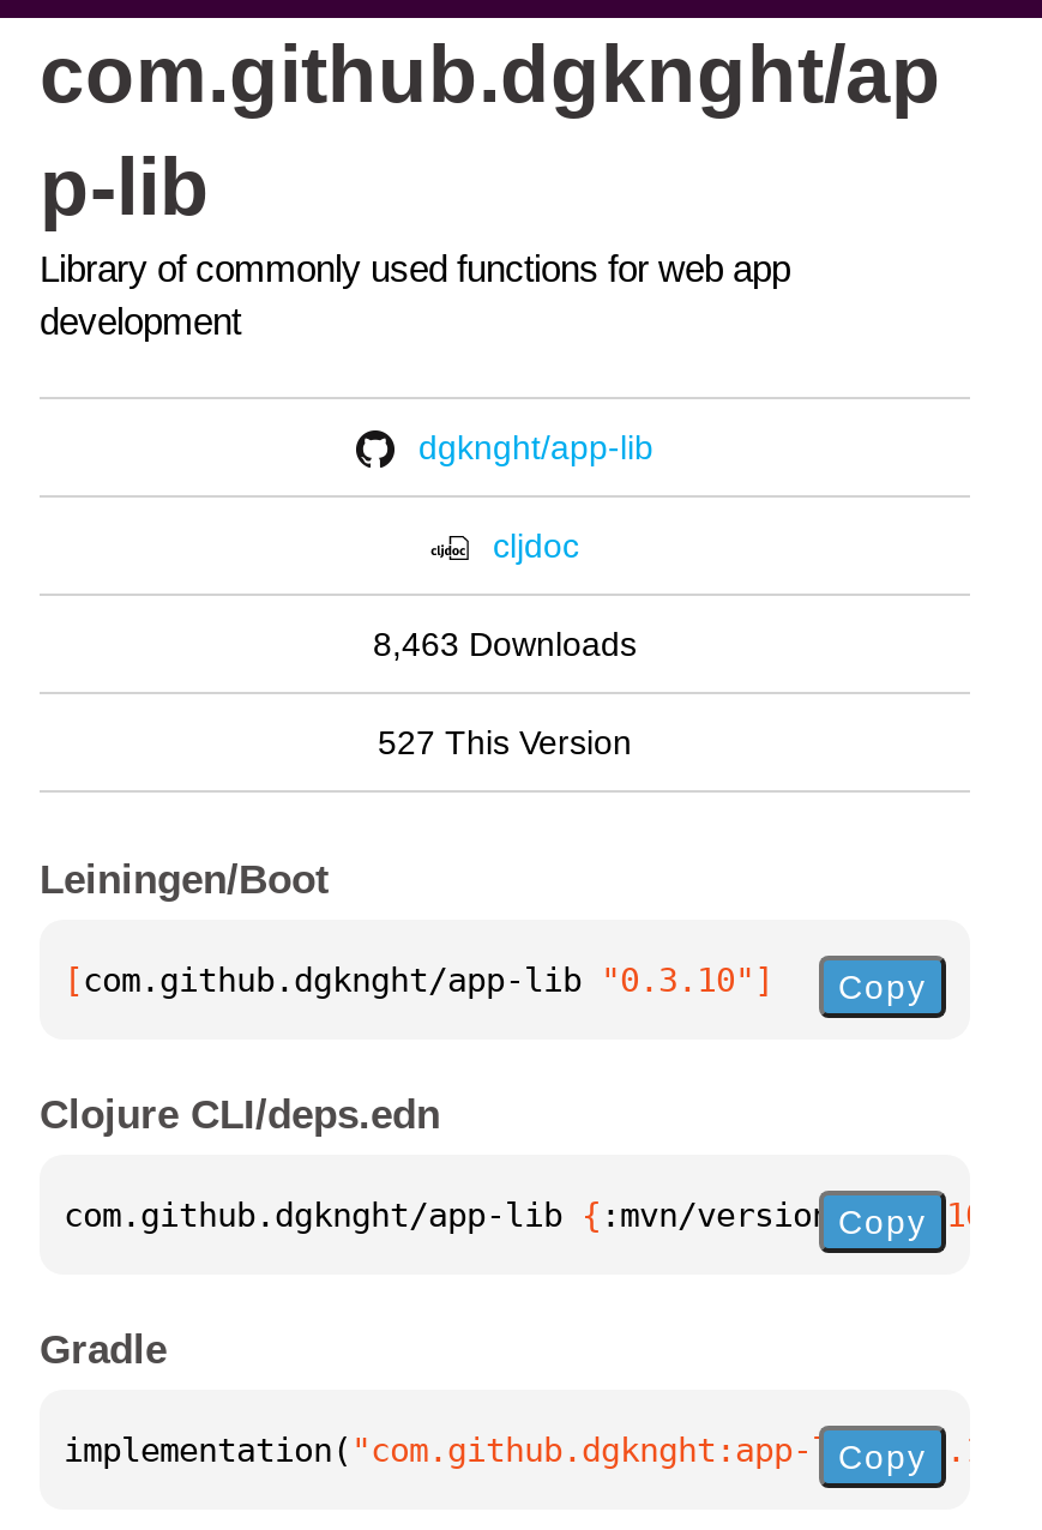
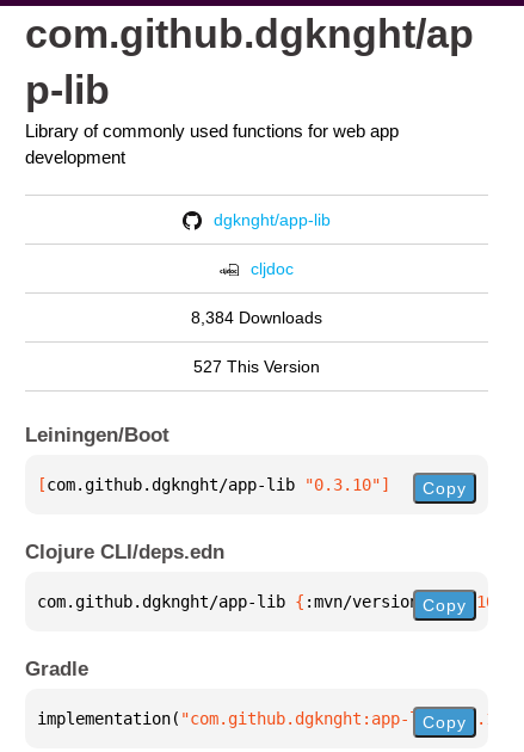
[373,625,637,663] 8,463 Downloads -> [191,308,322,327] 8,384 Downloads

